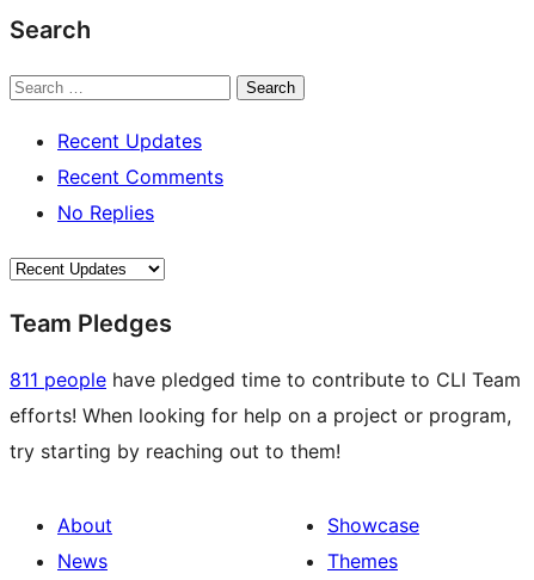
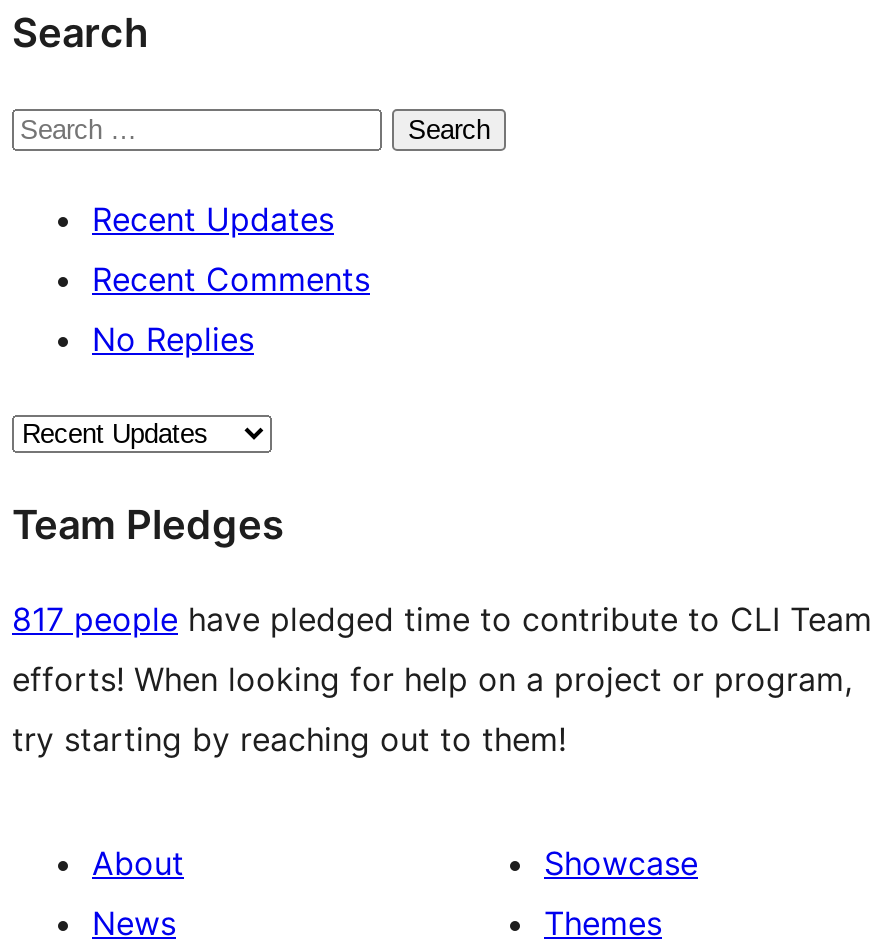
[10,368,521,392] 811 people have pledged time to contribute to CLI Team -> [12,599,872,639] 817 people have pledged time to contribute to CLI Team

